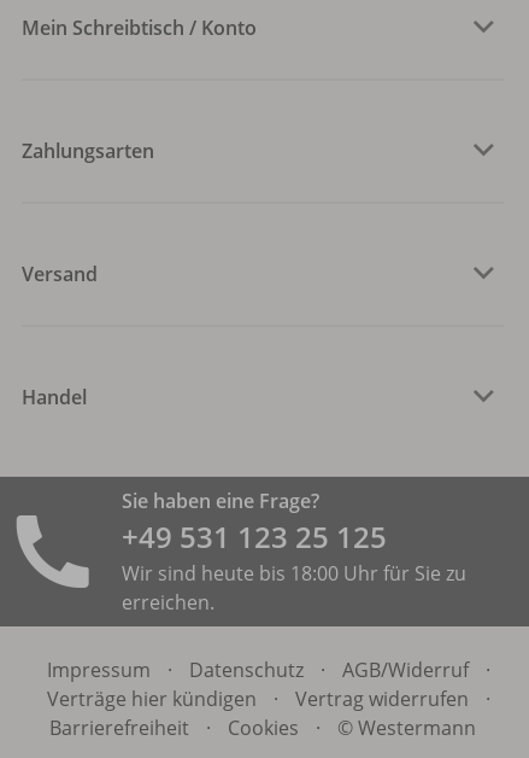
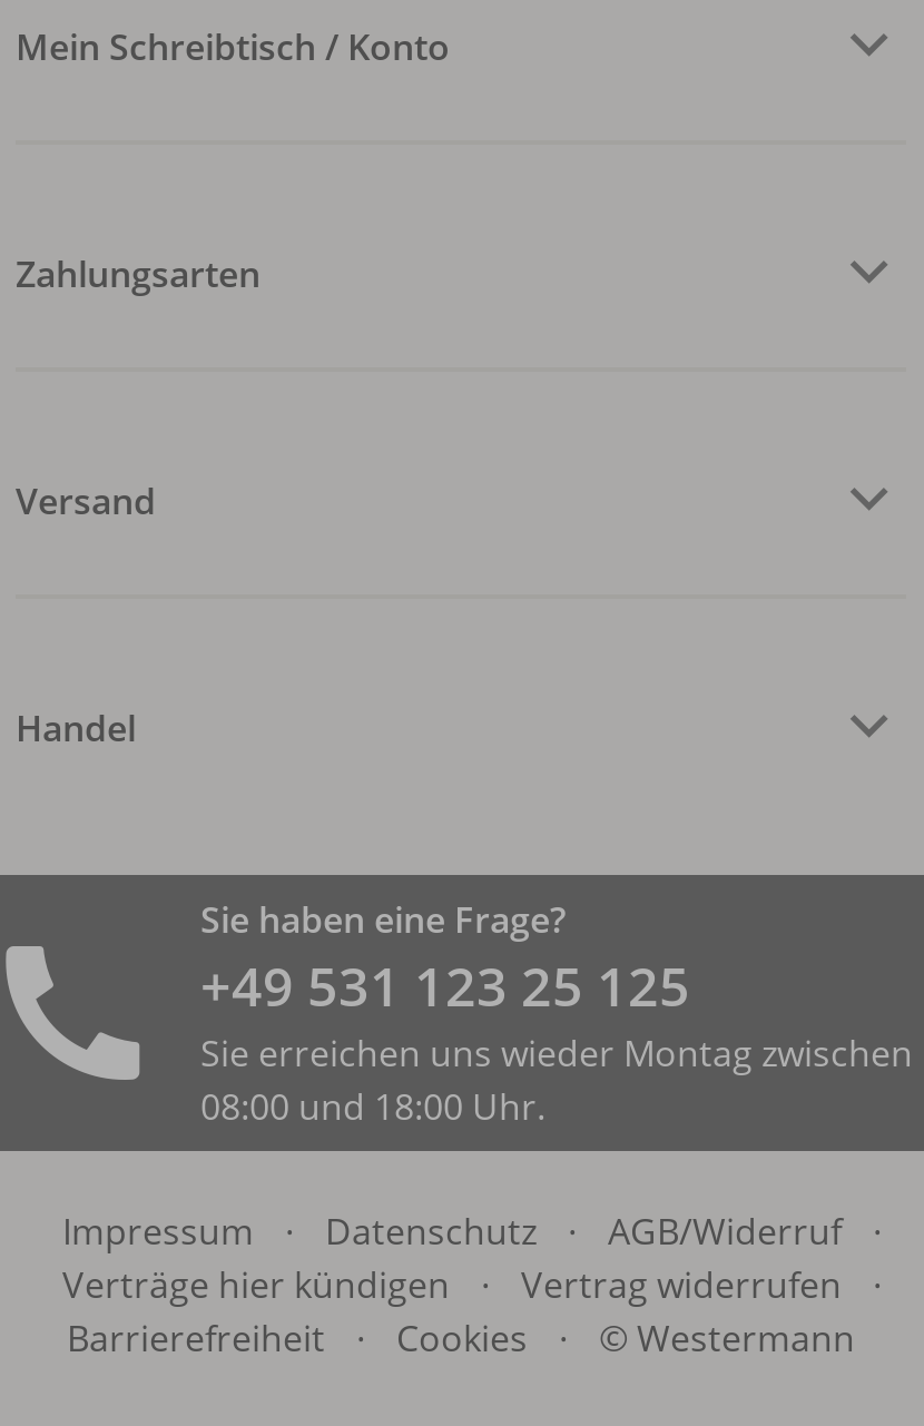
[122,560,466,615] Wir sind heute bis 18:00 Uhr für Sie zu | erreichen. -> [200,1028,913,1130] Sie erreichen uns wieder Montag zwischen | 08:00 und 18:00 Uhr.

